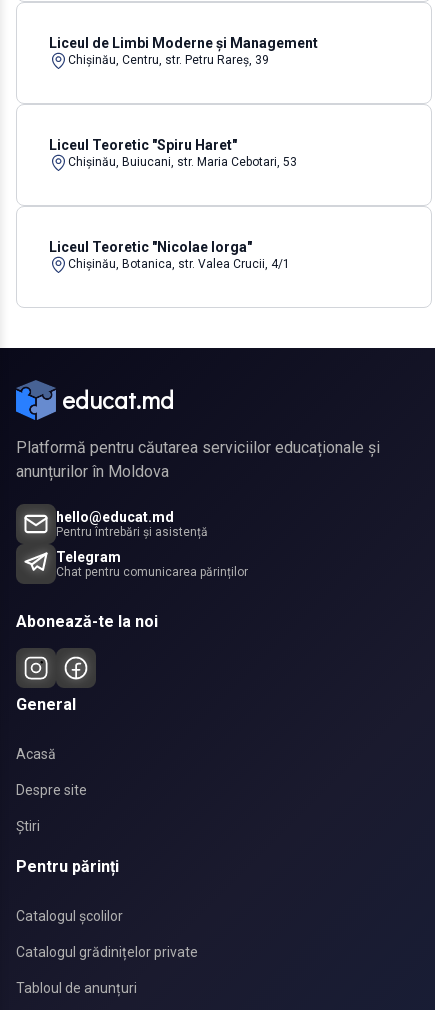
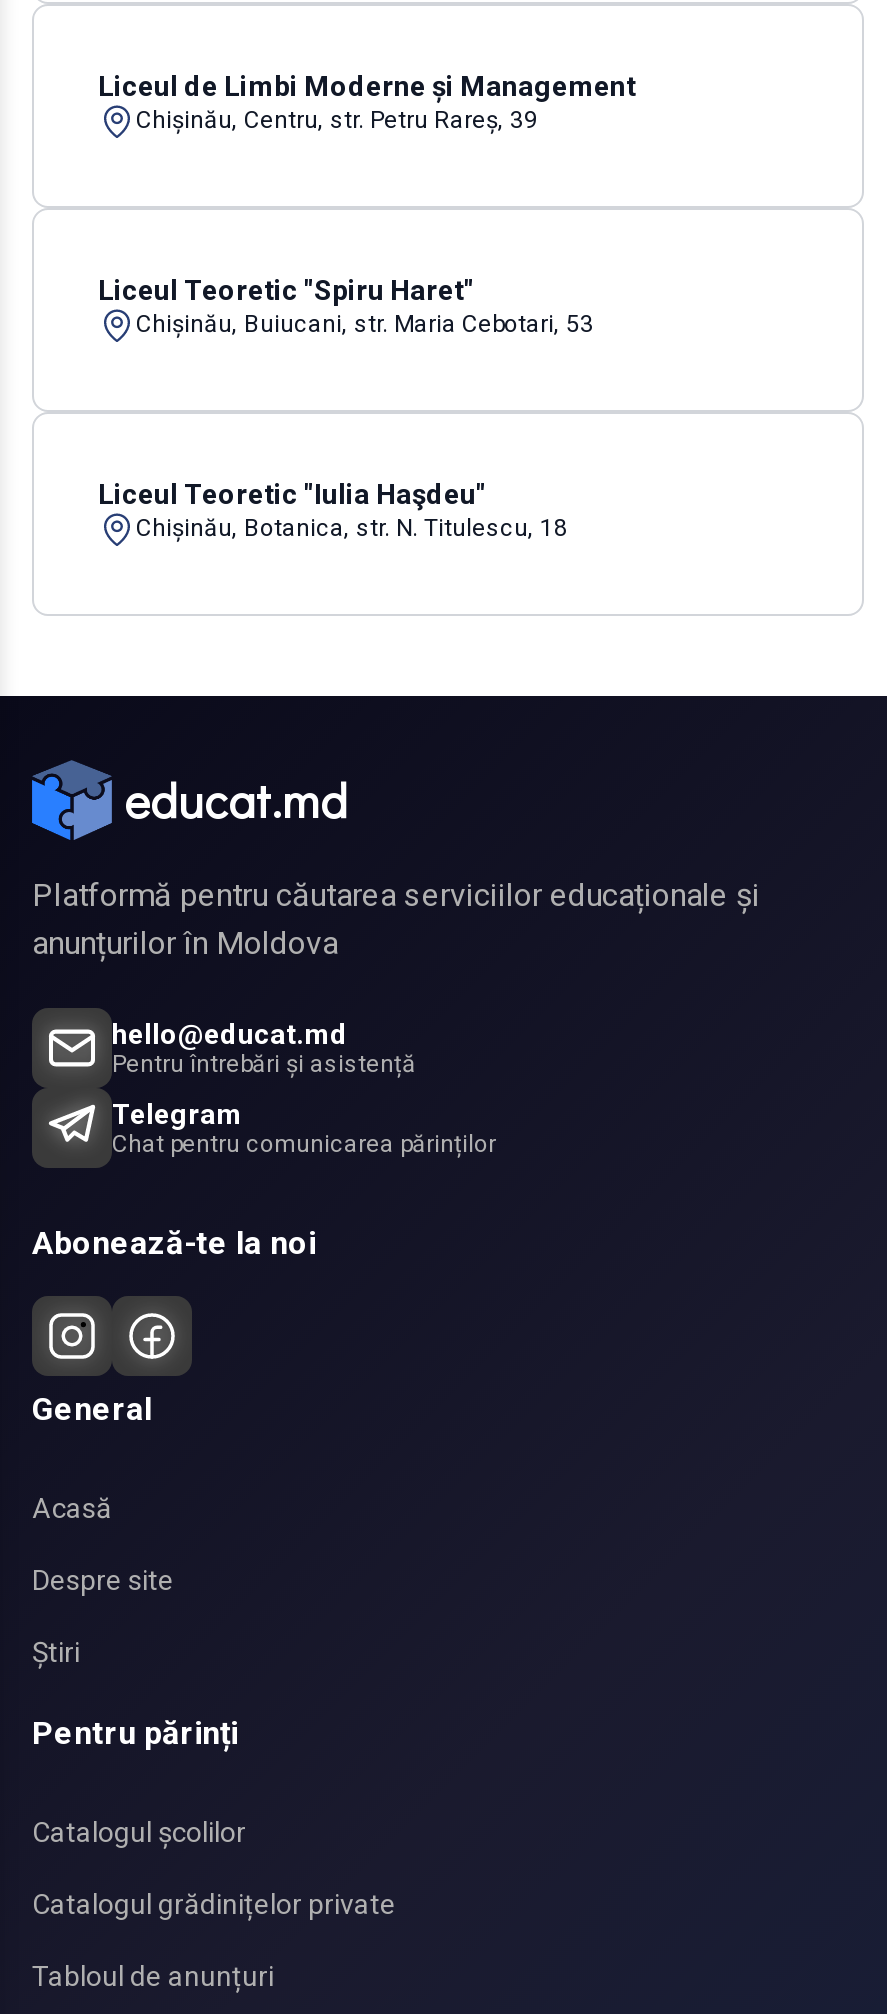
[49,239,252,255] Liceul Teoretic "Nicolae Iorga" -> [98,478,486,510] Liceul Teoretic "Iulia Haşdeu"
[68,257,290,271] Chișinău, Botanica, str. Valea Crucii, 4/1 -> [136,514,568,542] Chișinău, Botanica, str. N. Titulescu, 18

